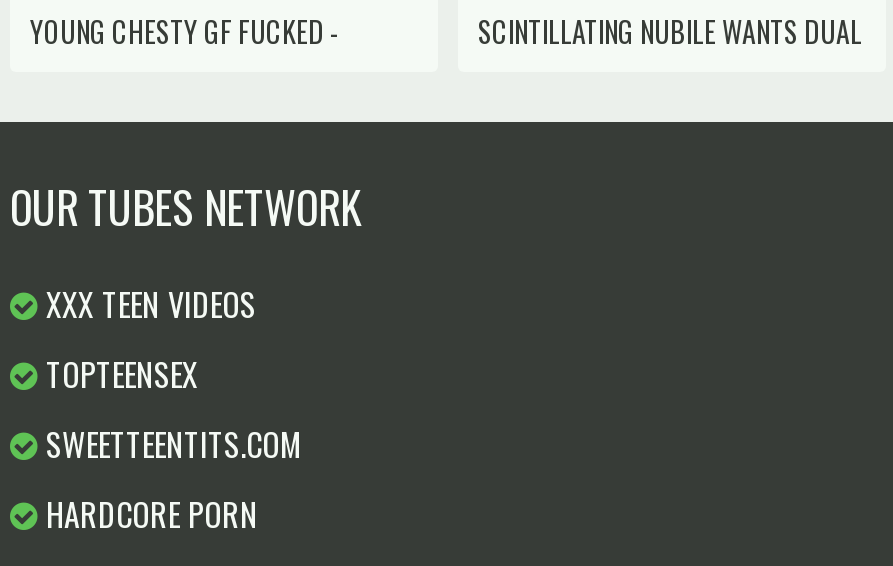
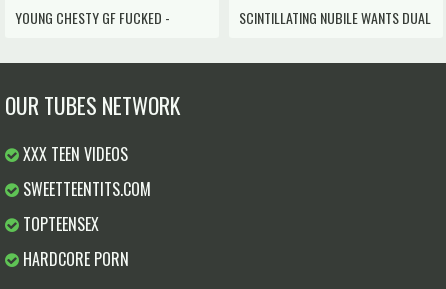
moved [38,350,198,398] -> [19,212,99,236]: TOPTEENSEX
moved [38,420,302,468] -> [19,177,151,201]: SWEETTEENTITS.COM

